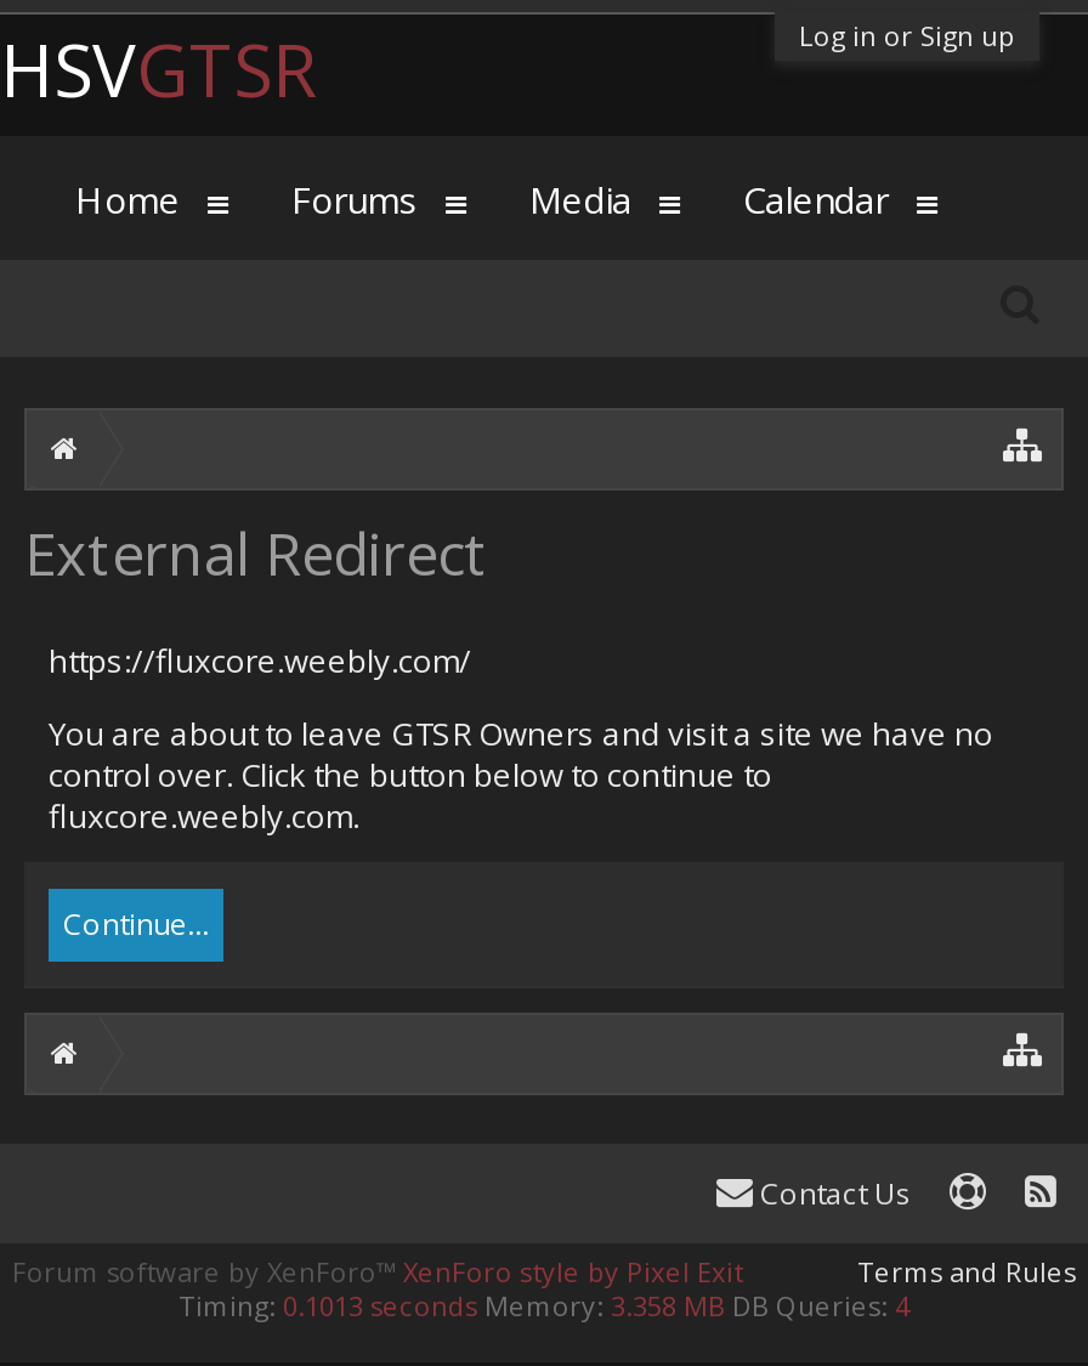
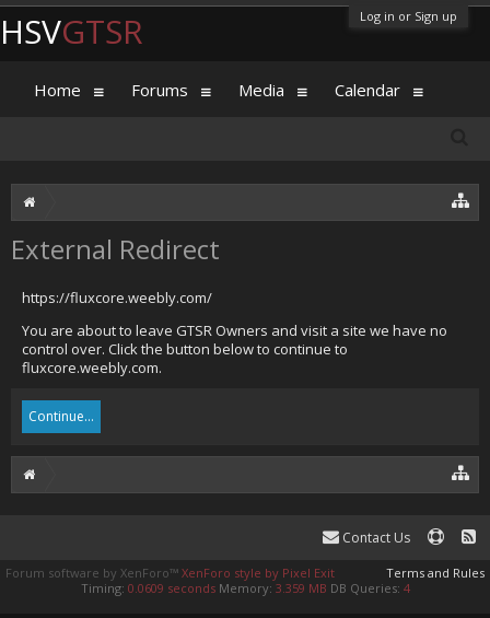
[178,1287,909,1324] Timing: 0.1013 seconds Memory: 3.358 MB DB Queries: 4 -> [80,580,410,596] Timing: 0.0609 seconds Memory: 3.359 MB DB Queries: 4

